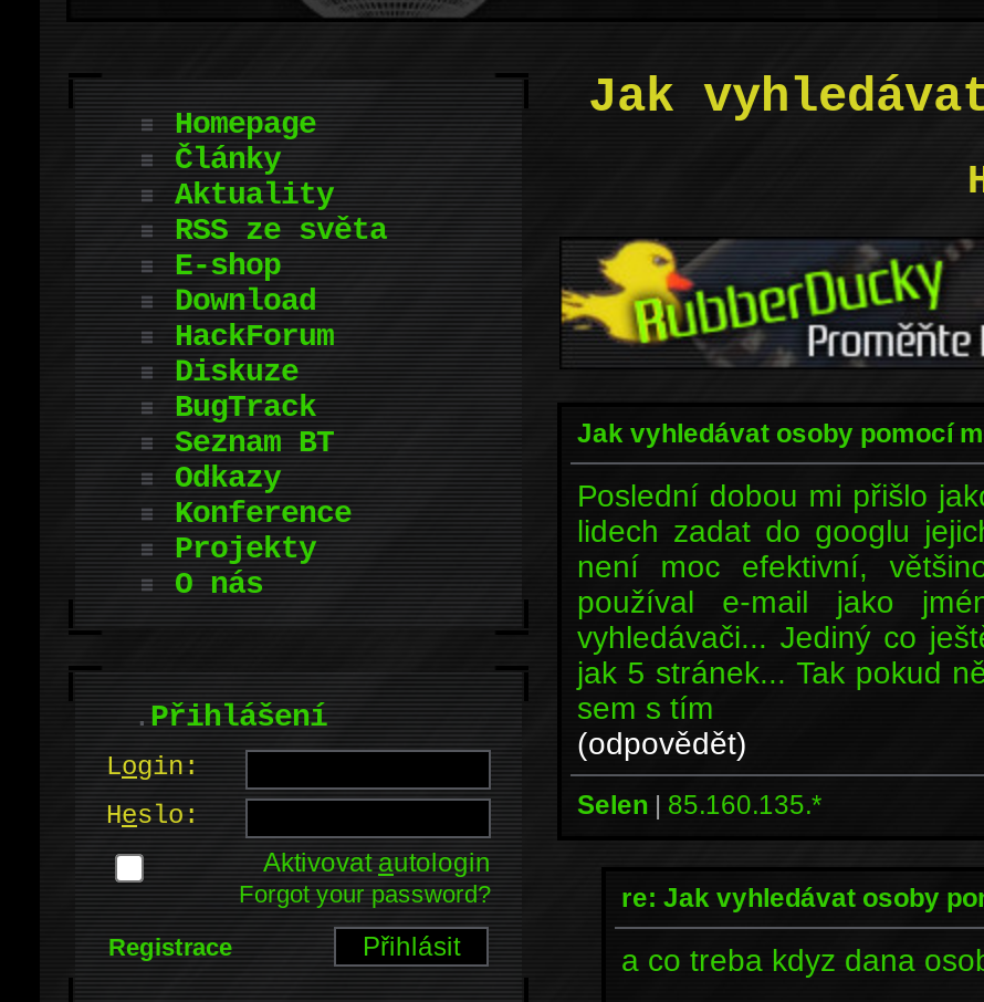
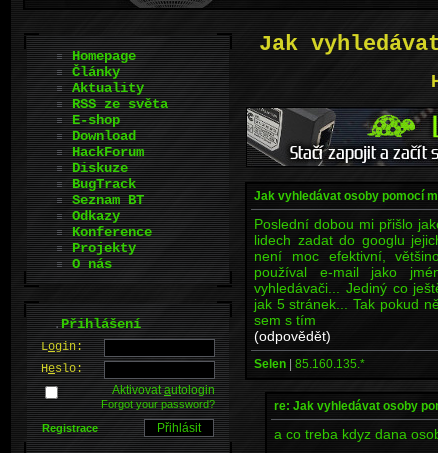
[559,239,977,365] [image] -> [246,107,435,166] [image]

